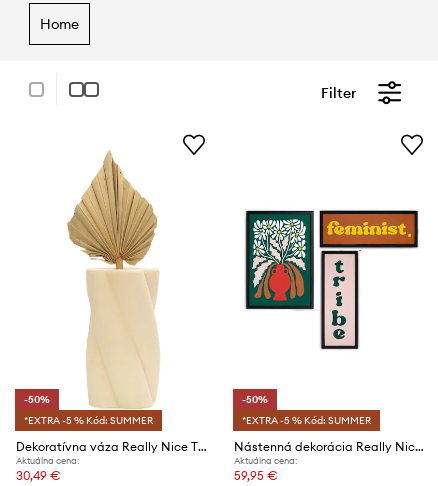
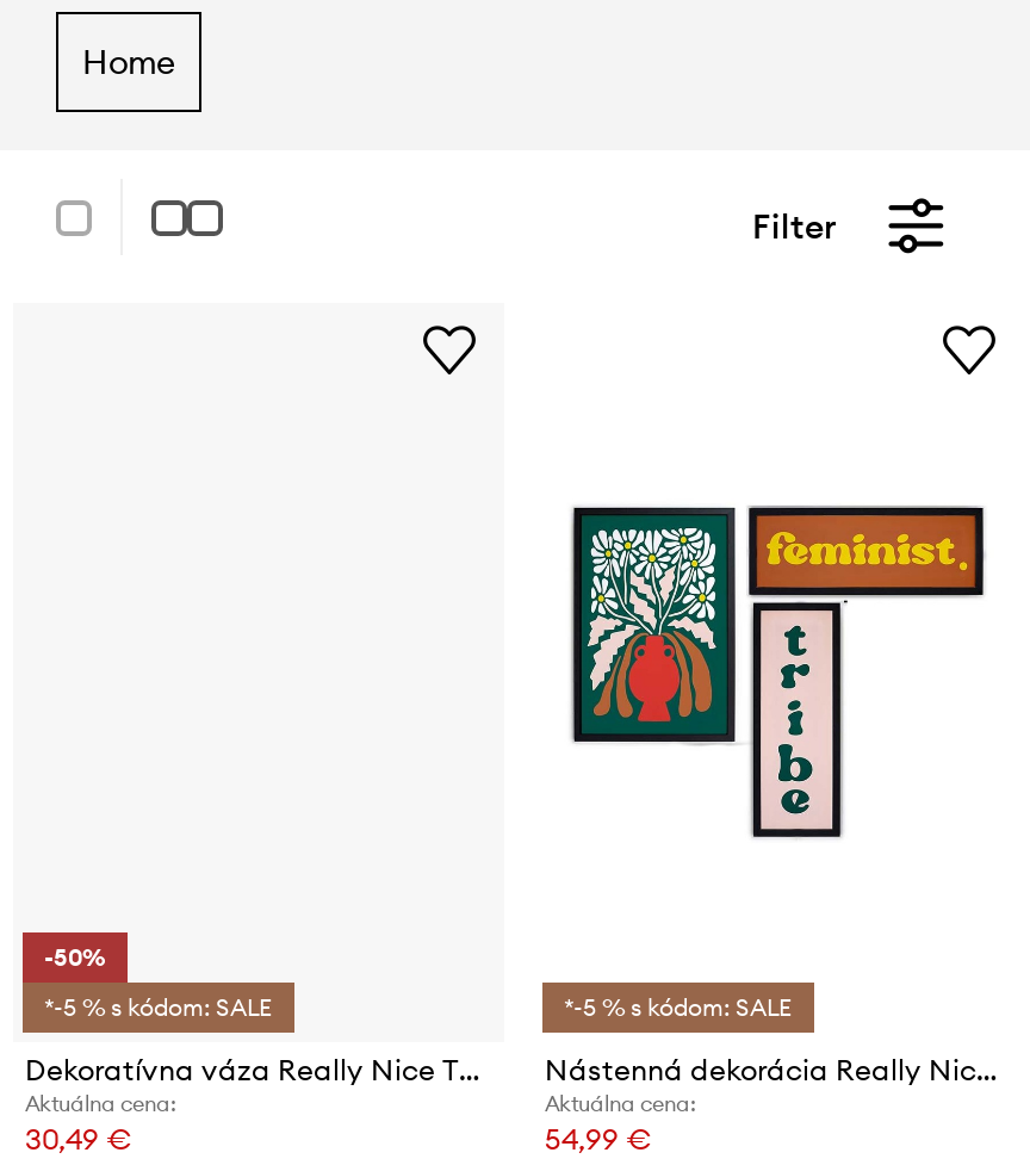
[67,150,160,406] [image] -> none
[242,392,371,426] -50% | *EXTRA -5 % Kód: SUMMER -> [564,992,793,1023] *-5 % s kódom: SALE
[24,413,153,426] *EXTRA -5 % Kód: SUMMER -> [44,992,273,1023] *-5 % s kódom: SALE
[234,467,278,482] 59,95 € -> [545,1121,652,1156] 54,99 €

